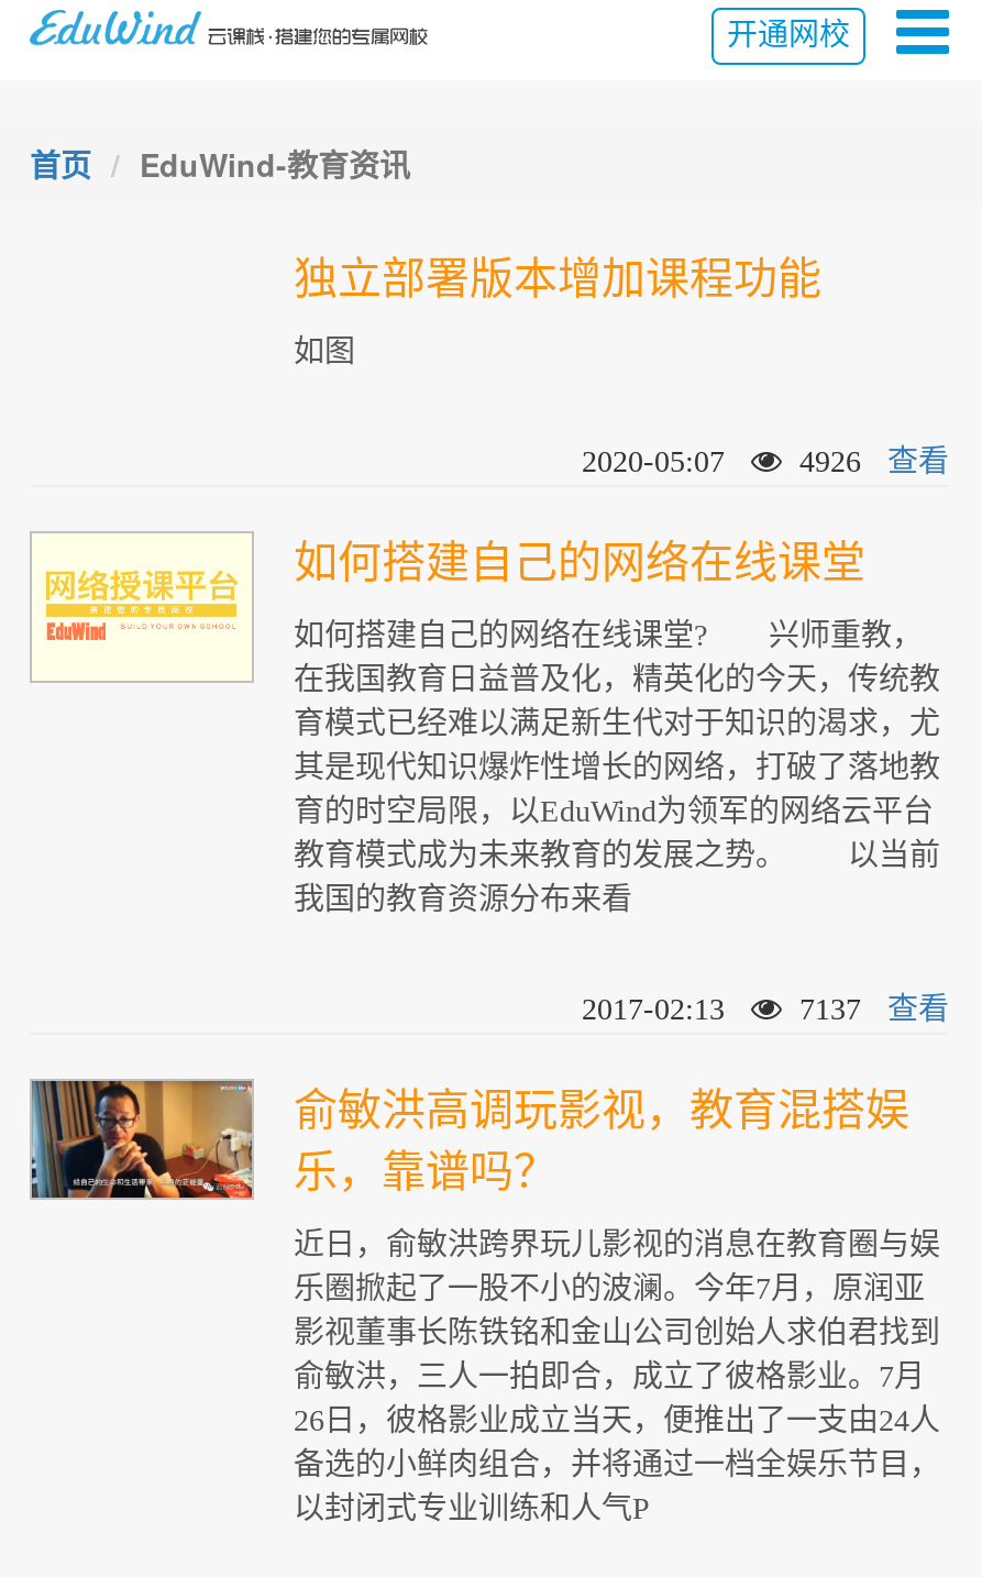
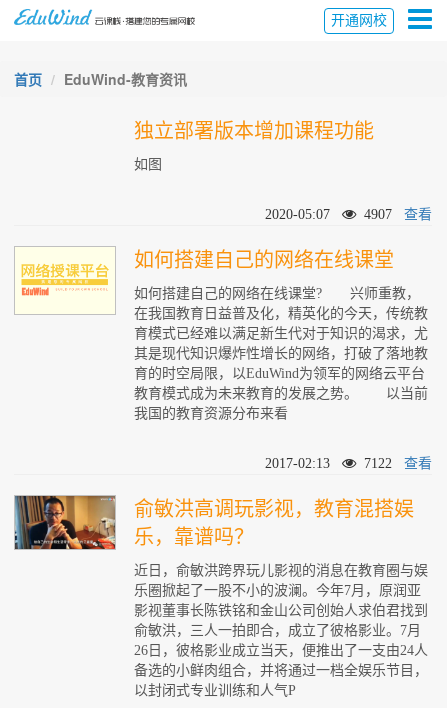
[582,445,949,478] 2020-05:07 4926 查看 -> [265,207,432,222] 2020-05:07 4907 查看
[582,993,949,1026] 2017-02:13 7137 查看 -> [265,456,432,471] 2017-02:13 7122 查看

